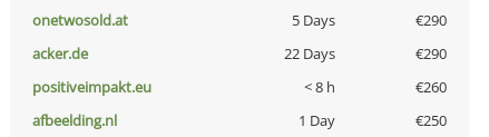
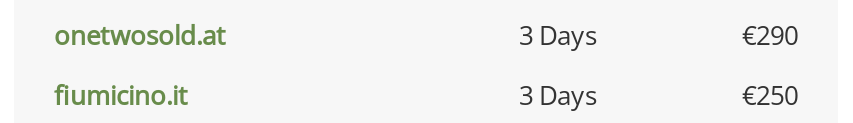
[291,10,335,30] 5 Days -> [519,17,597,53] 3 Days
[32,43,447,130] acker.de | 22 Days | €290 | positiveimpakt.eu | < 8 h | €260 | afbeelding.nl | 1 Day -> [54,77,597,113] fiumicino.it | 3 Days

